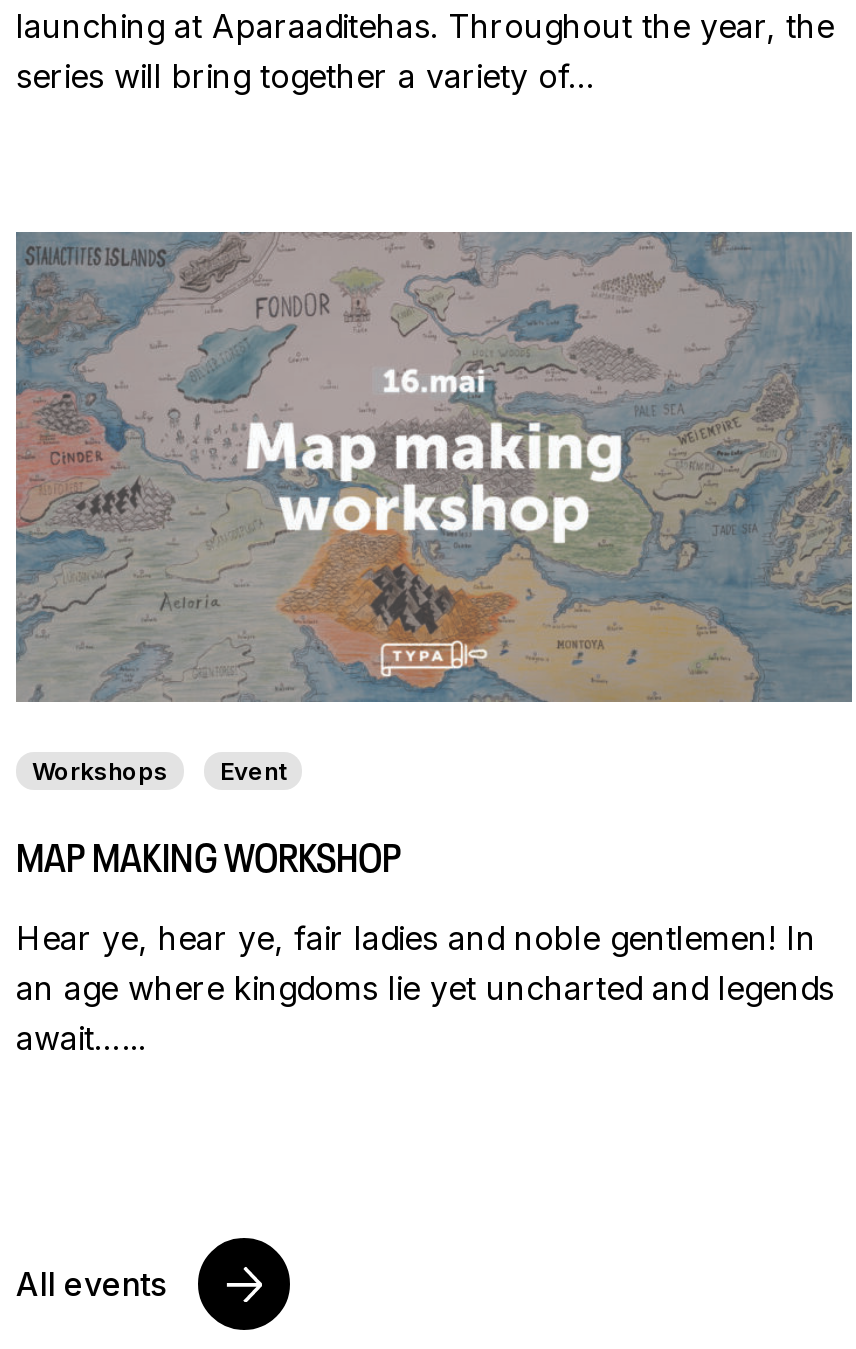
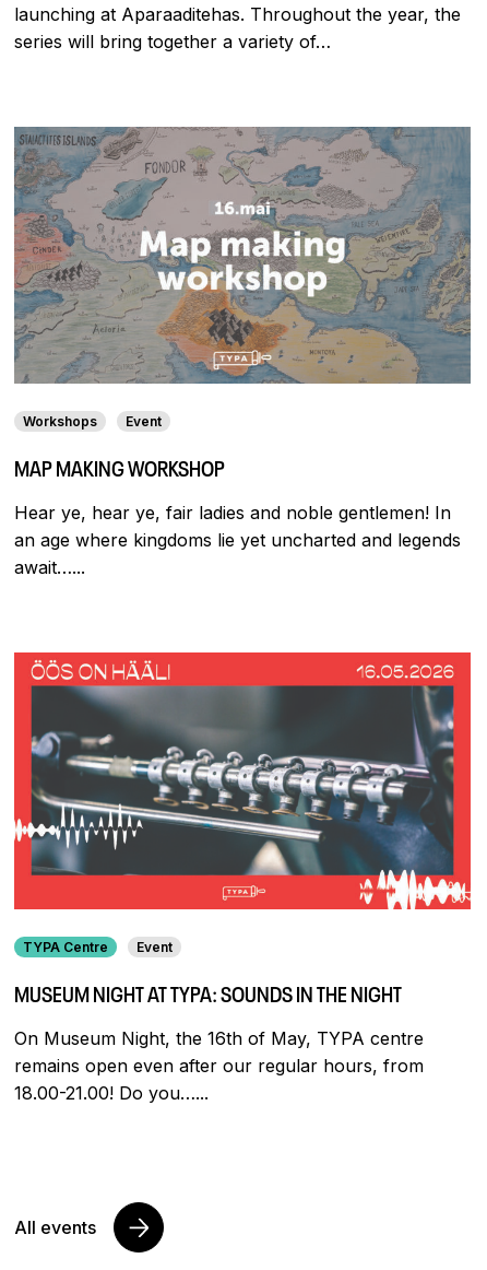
none -> [13,651,472,1104] [image] | TYPA Centre | Event | MUSEUM NIGHT AT TYPA: SOUNDS IN THE NIGHT | On Museum Night, the 16th of May, TYPA centre | remains open even after our regular hours, from | 18.00-21.00! Do you…...

